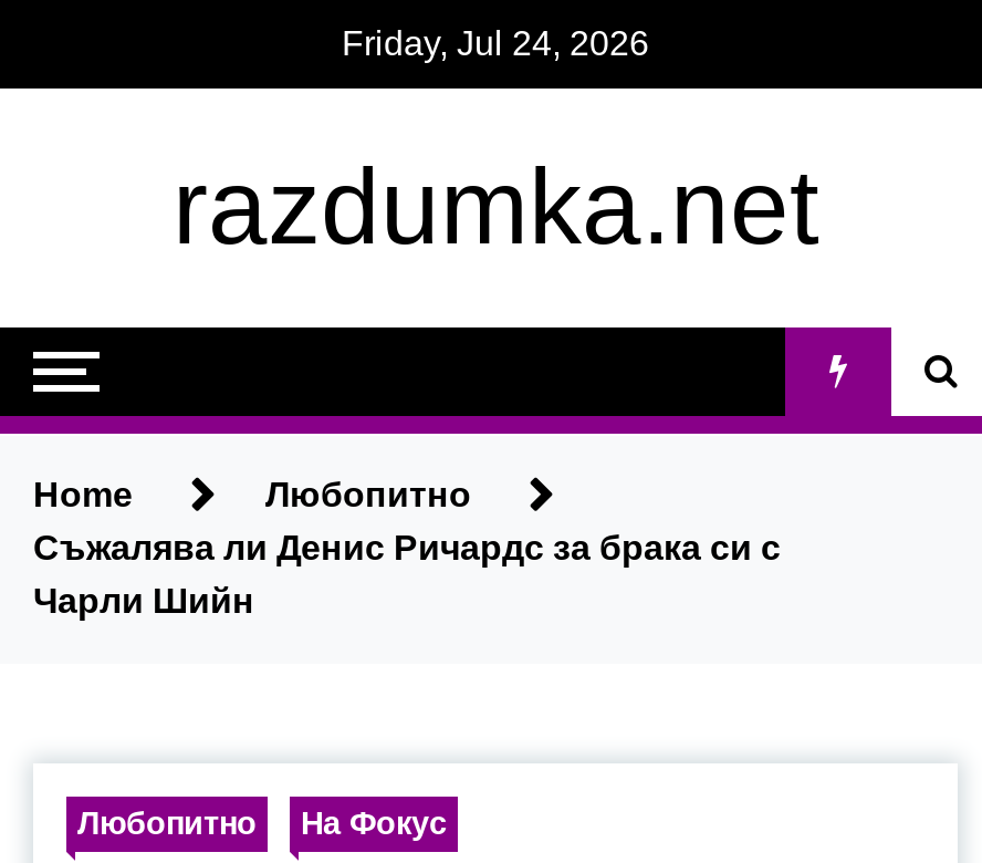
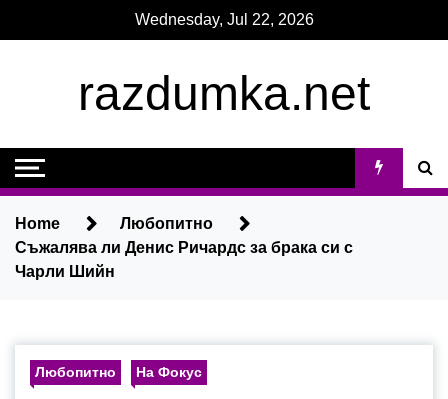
[342,24,649,62] Friday, Jul 24, 2026 -> [134,11,313,28] Wednesday, Jul 22, 2026

